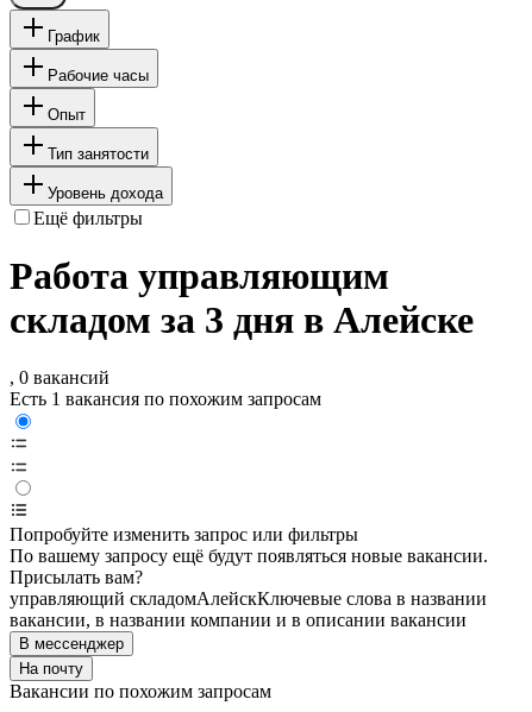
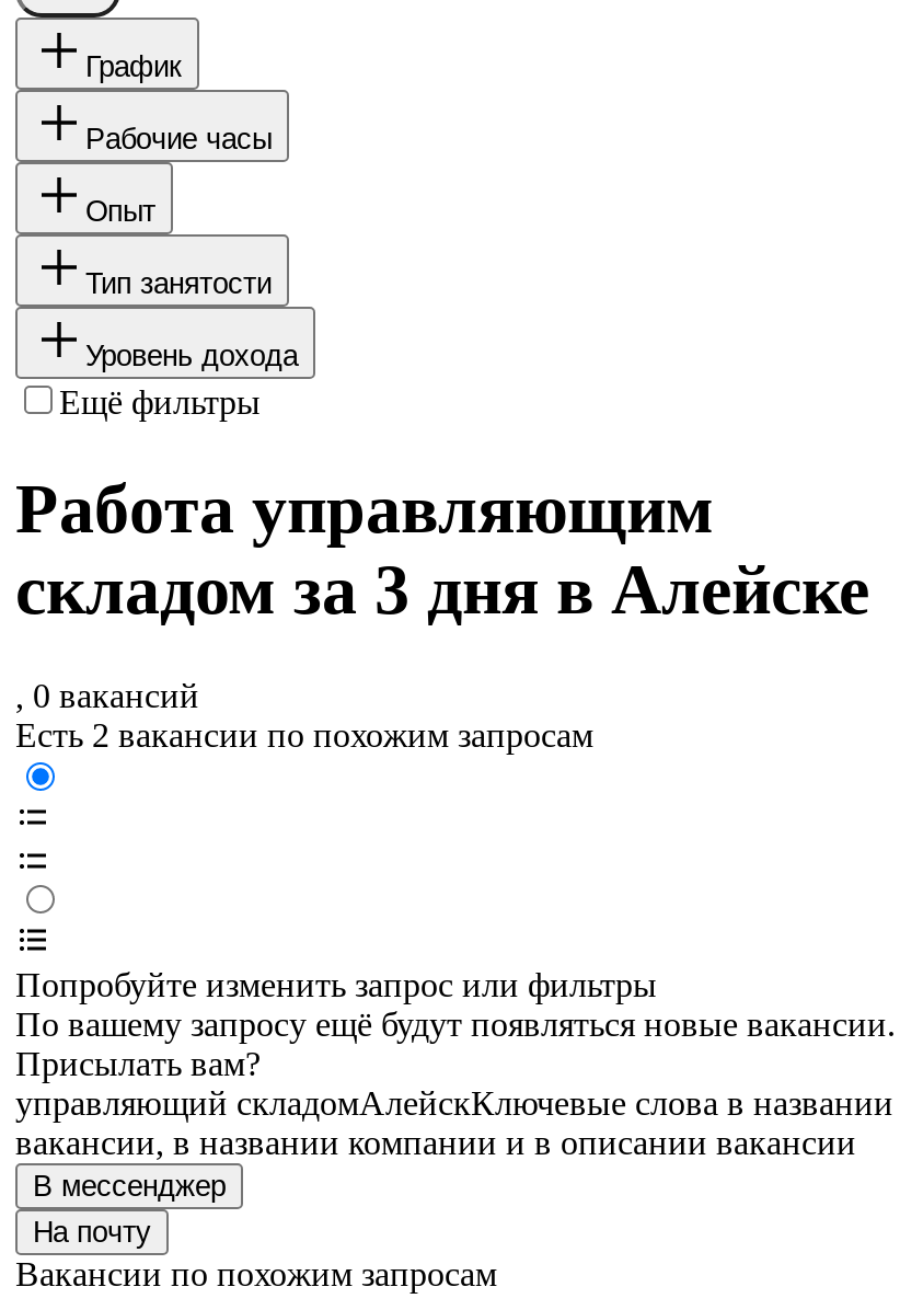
[10,389,321,409] Есть 1 вакансия по похожим запросам -> [15,717,593,755] Есть 2 вакансии по похожим запросам

